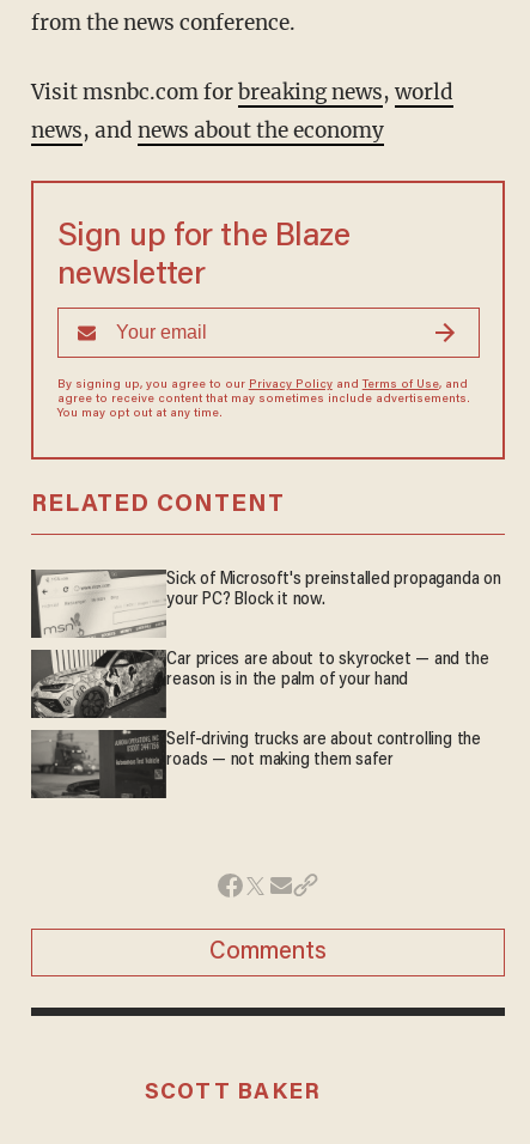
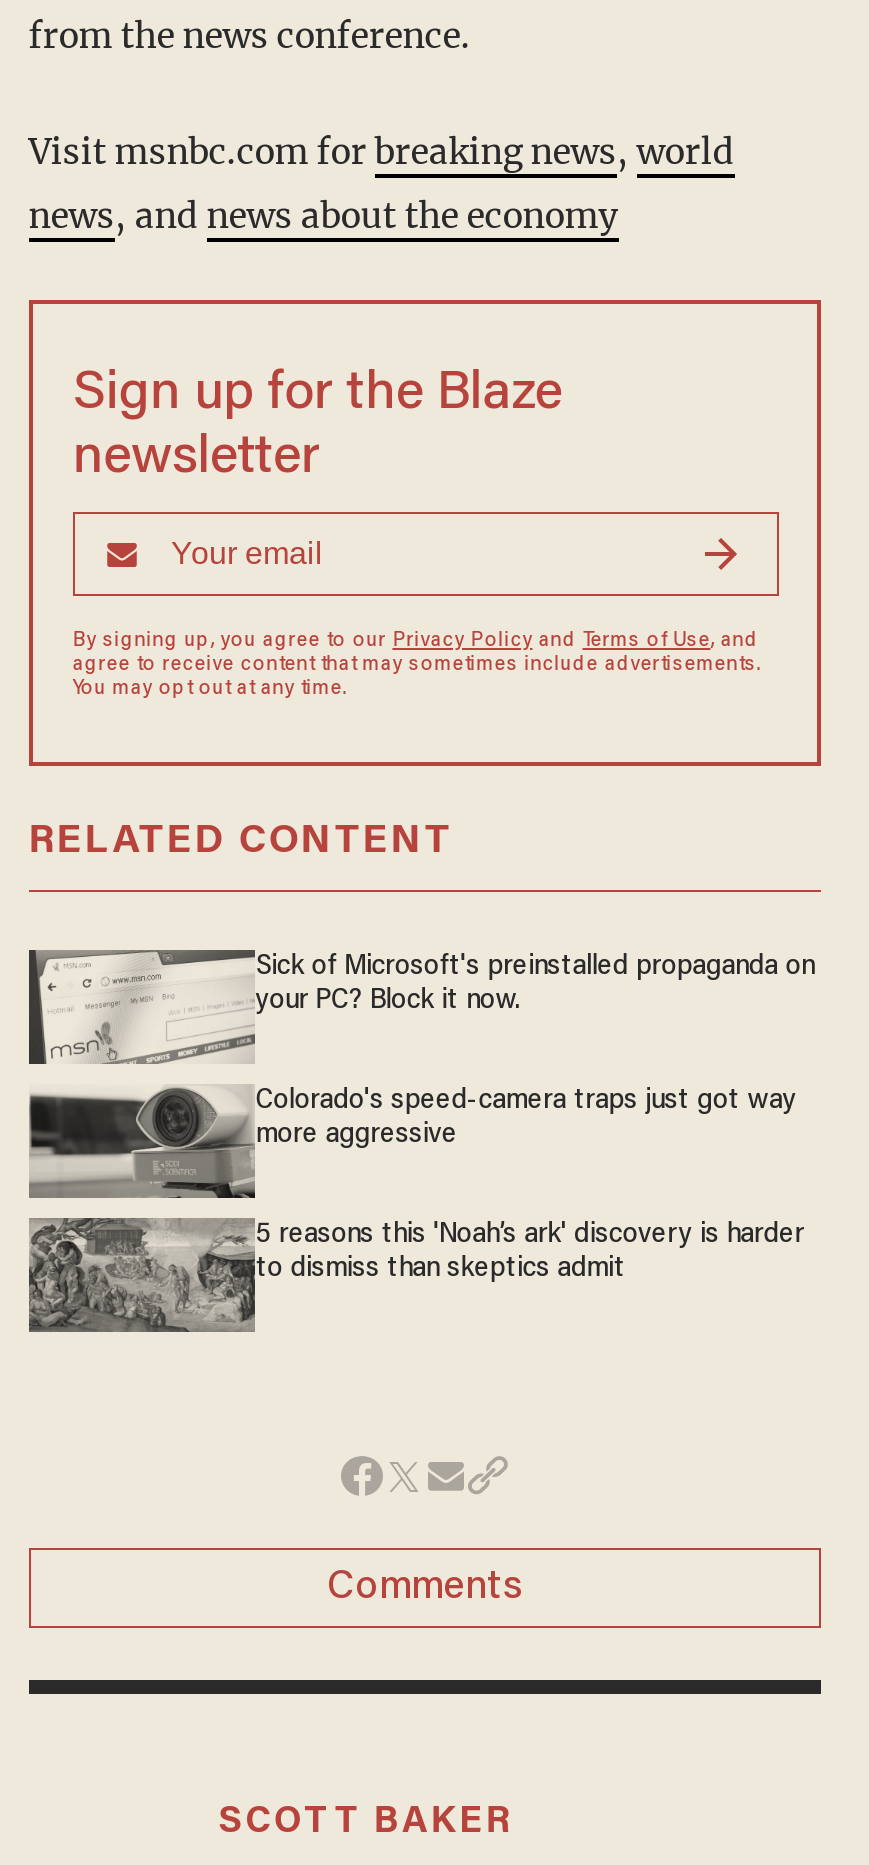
[30,649,489,718] [image] | Car prices are about to skyrocket — and the | reason is in the palm of your hand -> [29,1084,796,1198] [image] | Colorado's speed-camera traps just got way | more aggressive
[32,730,481,798] [image] | Self-driving trucks are about controlling the | roads — not making them safer -> [29,1218,804,1332] [image] | 5 reasons this 'Noah’s ark' discovery is harder | to dismiss than skeptics admit

